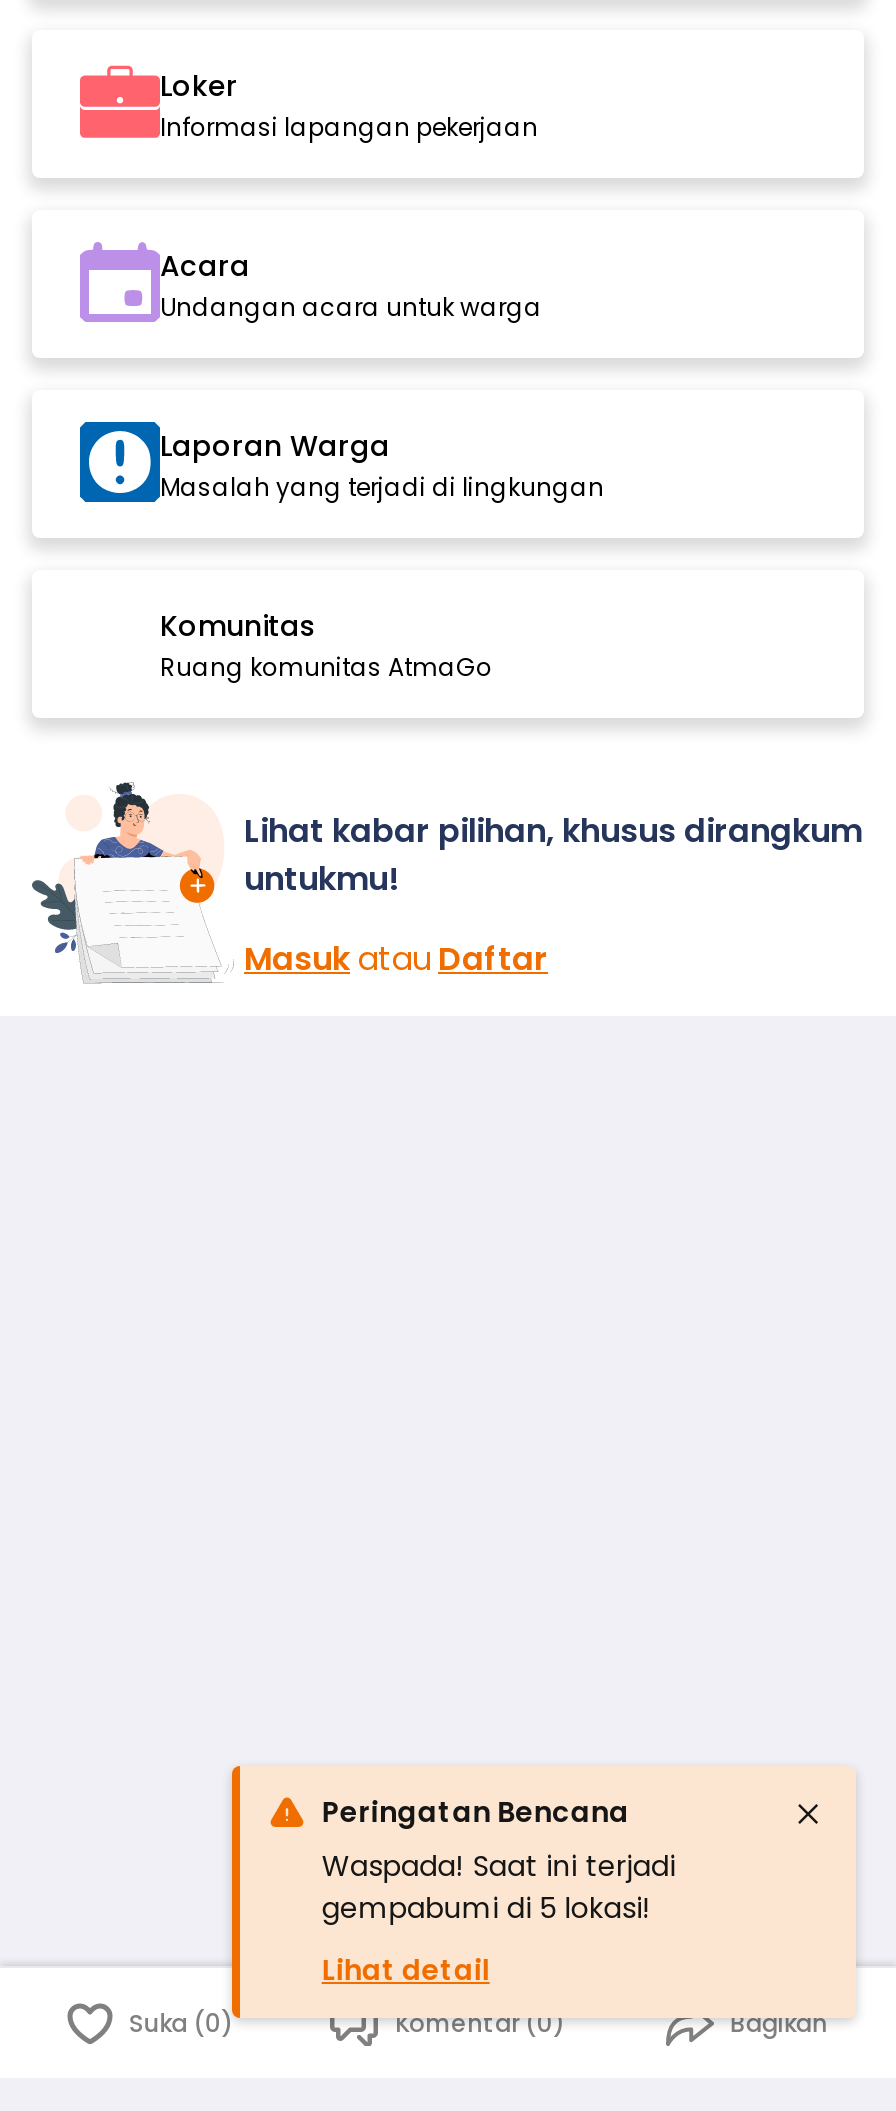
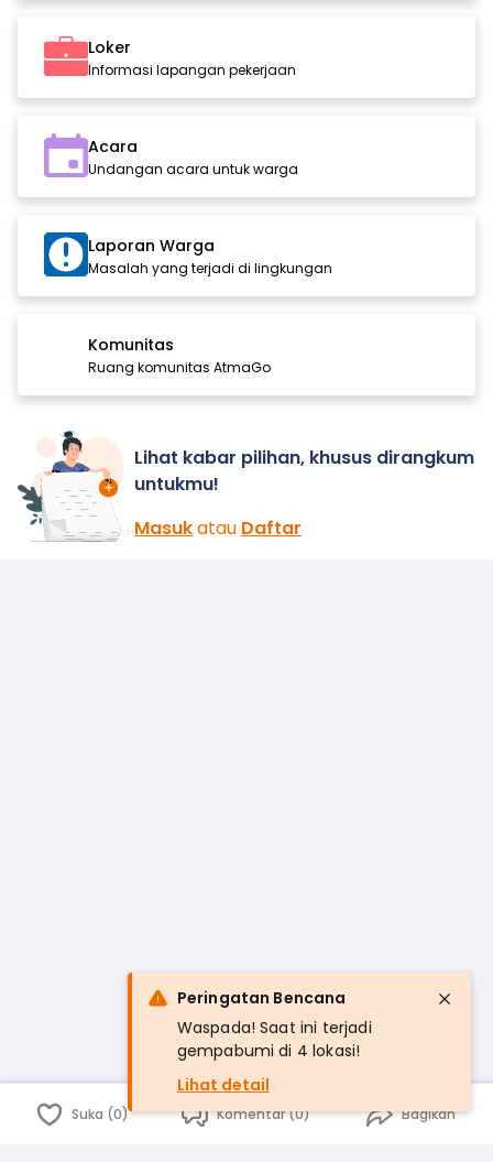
[322,1888,651,1928] gempabumi di 5 lokasi! -> [177,1040,360,1062] gempabumi di 4 lokasi!

